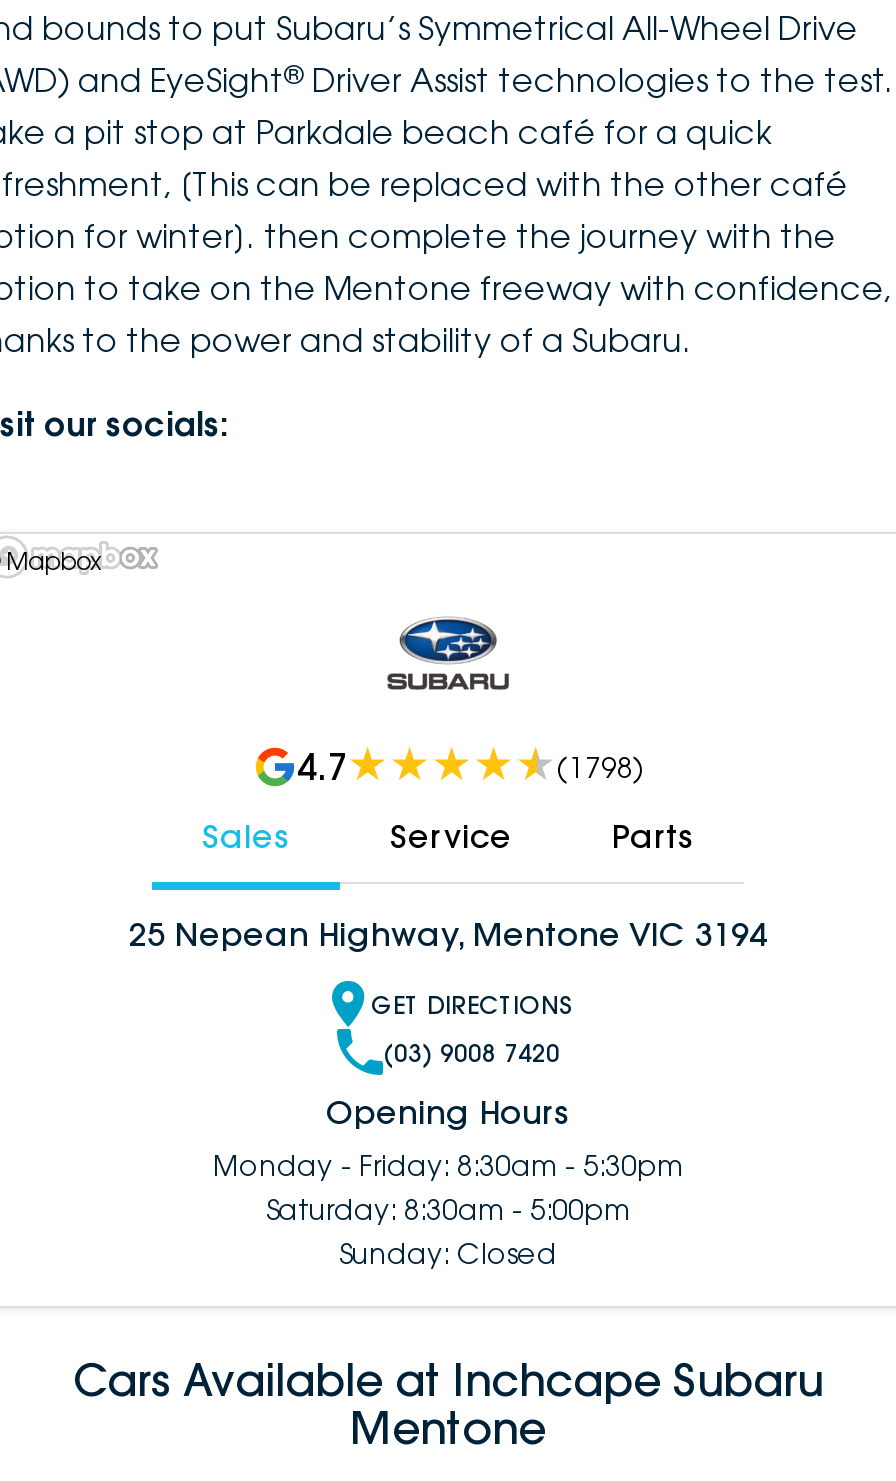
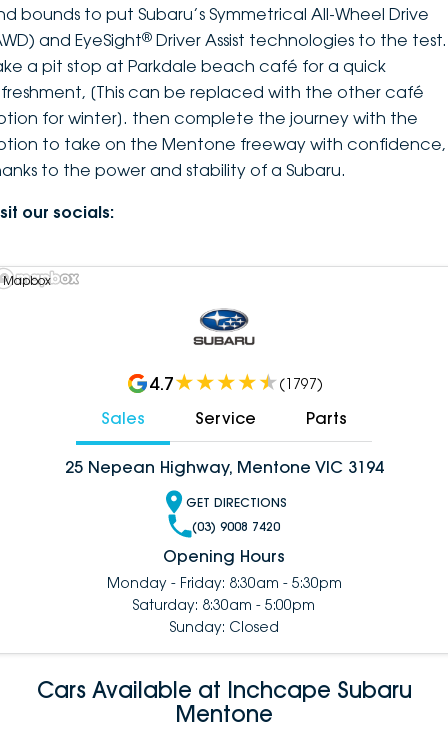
[557,750,645,784] (1798) -> [278,375,322,392] (1797)

